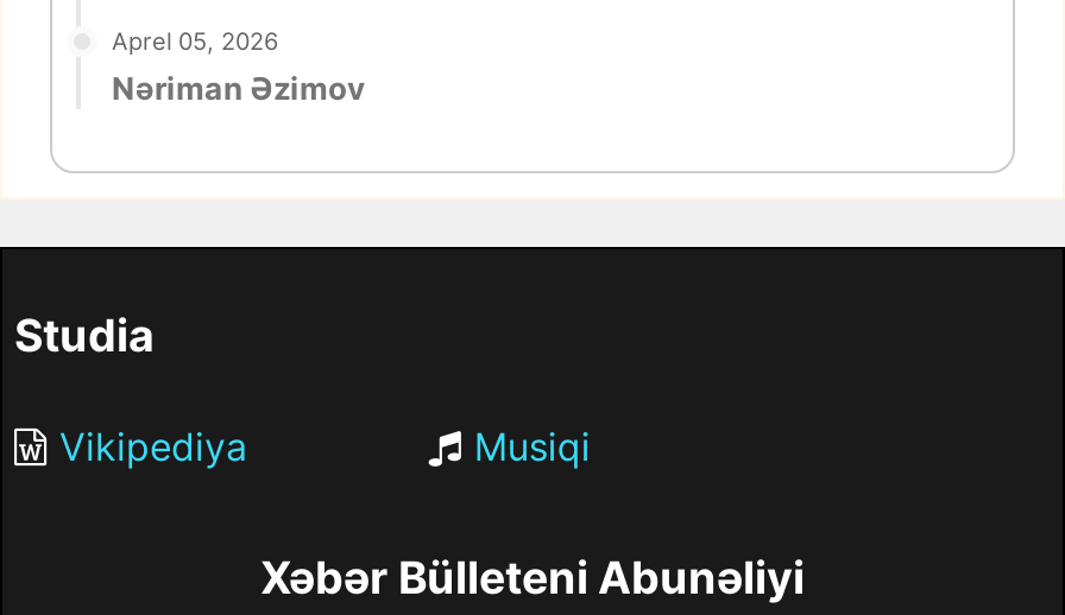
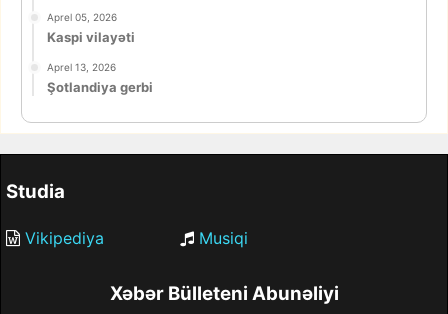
[112,68,366,106] Nəriman Əzimov -> [47,29,153,94] Kaspi vilayəti | Aprel 13, 2026 | Şotlandiya gerbi

